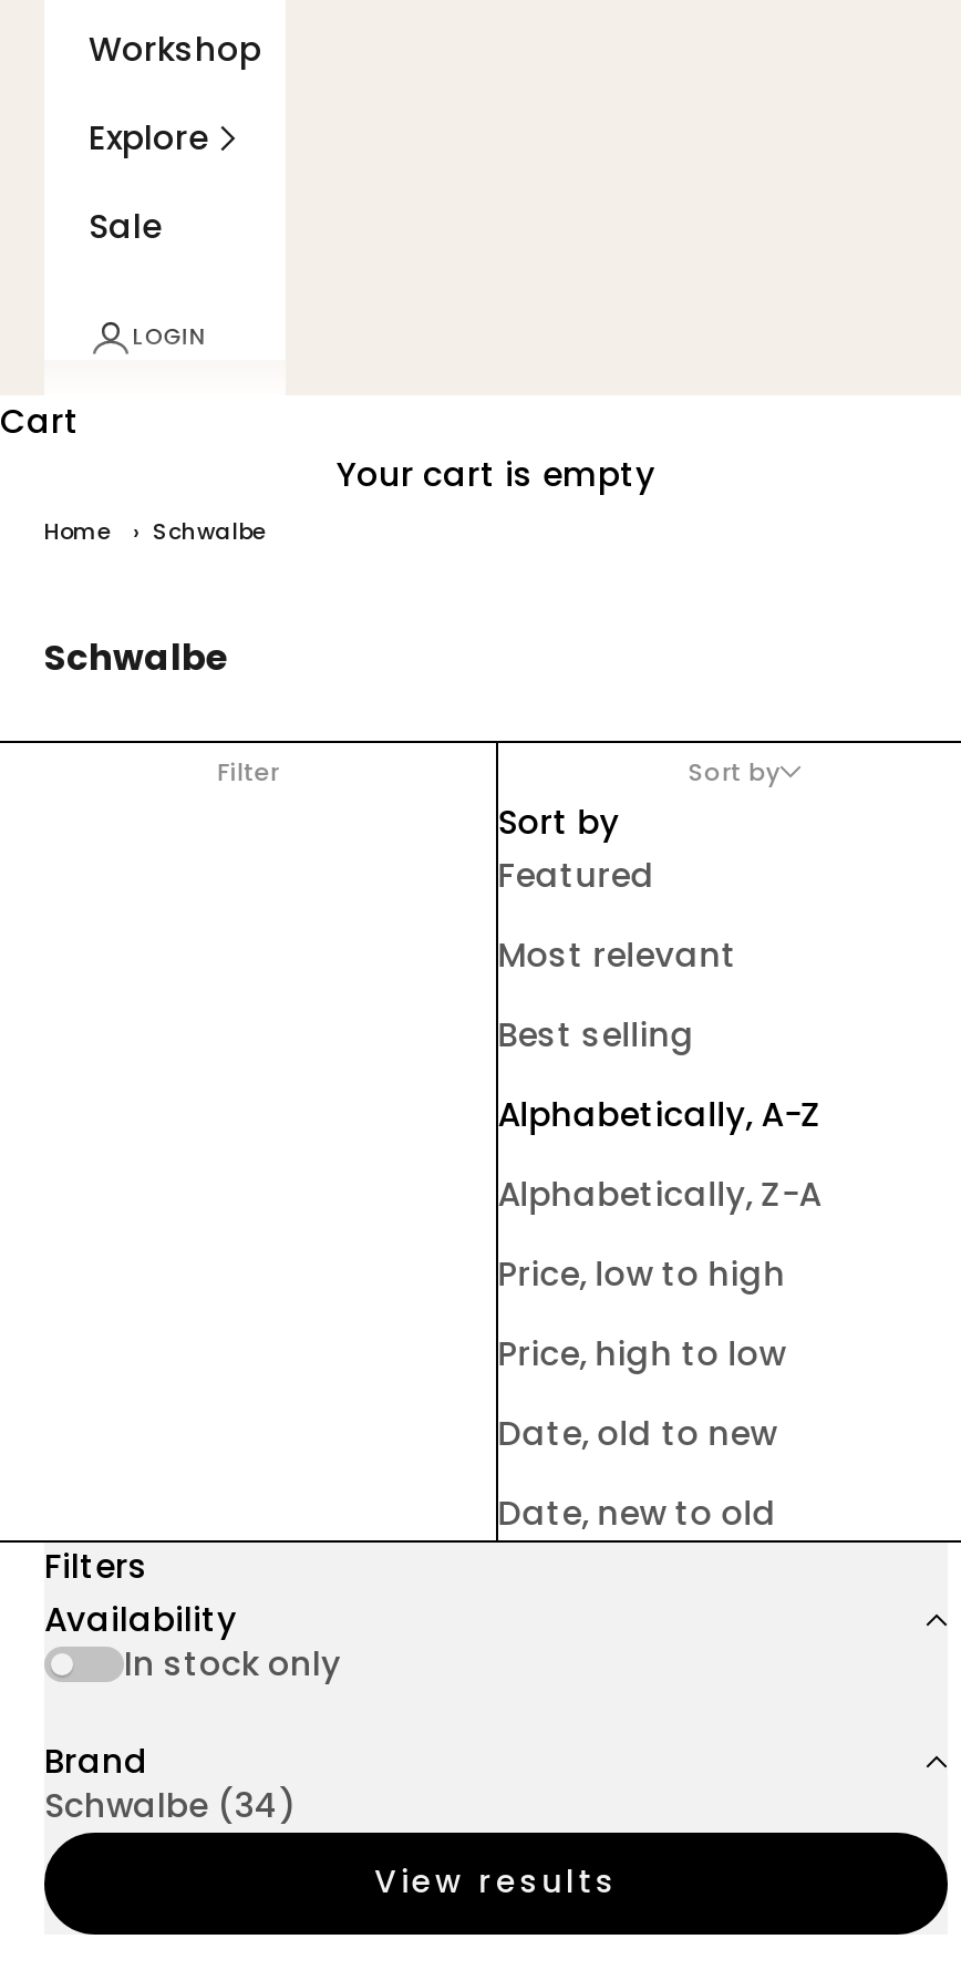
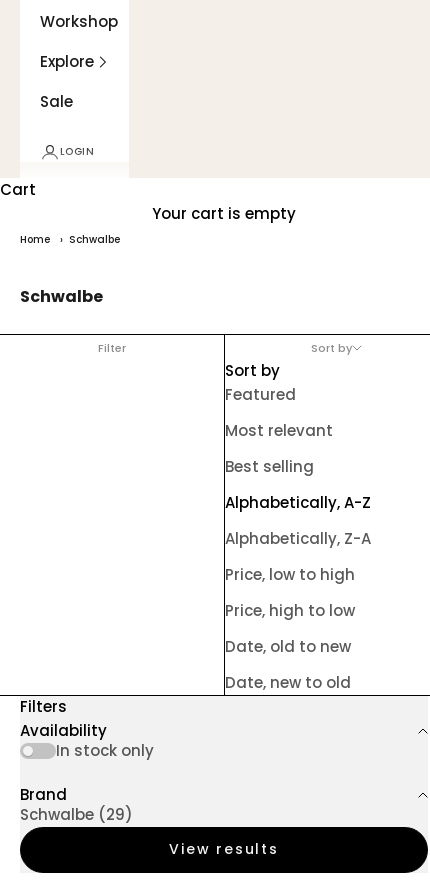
[44,1782,297,1828] Schwalbe (34) -> [20,804,133,825] Schwalbe (29)

